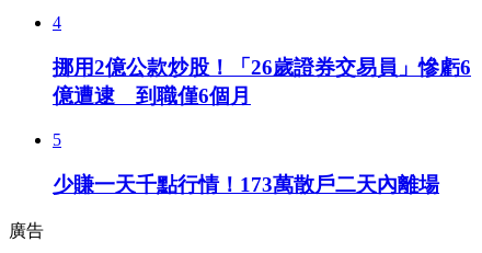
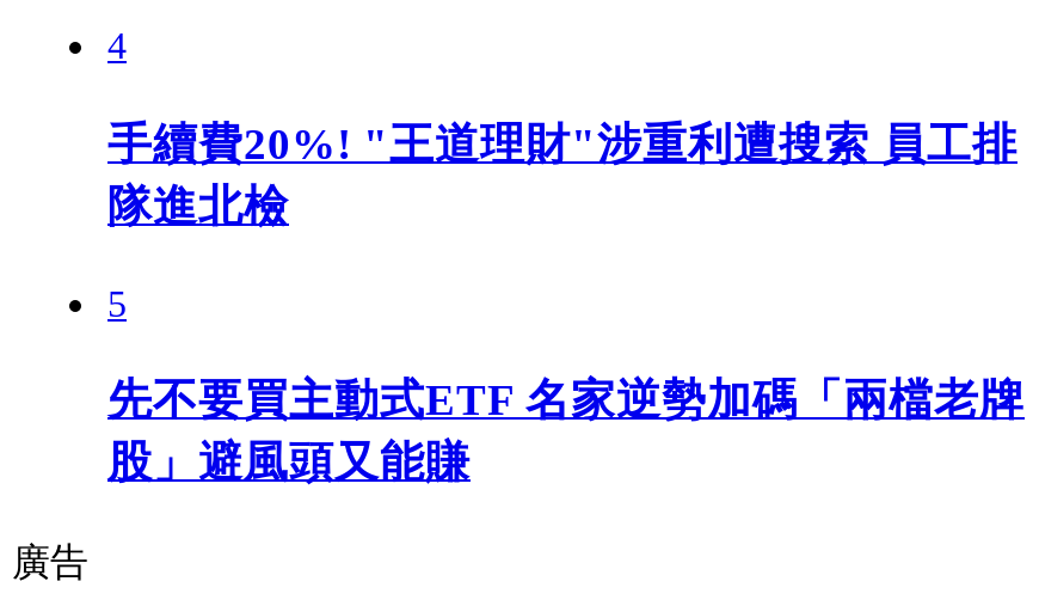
[53,56,471,107] 挪用2億公款炒股！「26歲證券交易員」慘虧6 | 億遭逮 到職僅6個月 -> [107,119,1018,231] 手續費20%! "王道理財"涉重利遭搜索 員工排 | 隊進北檢
[53,173,439,196] 少賺一天千點行情！173萬散戶二天內離場 -> [107,376,1025,488] 先不要買主動式ETF 名家逆勢加碼「兩檔老牌 | 股」避風頭又能賺

